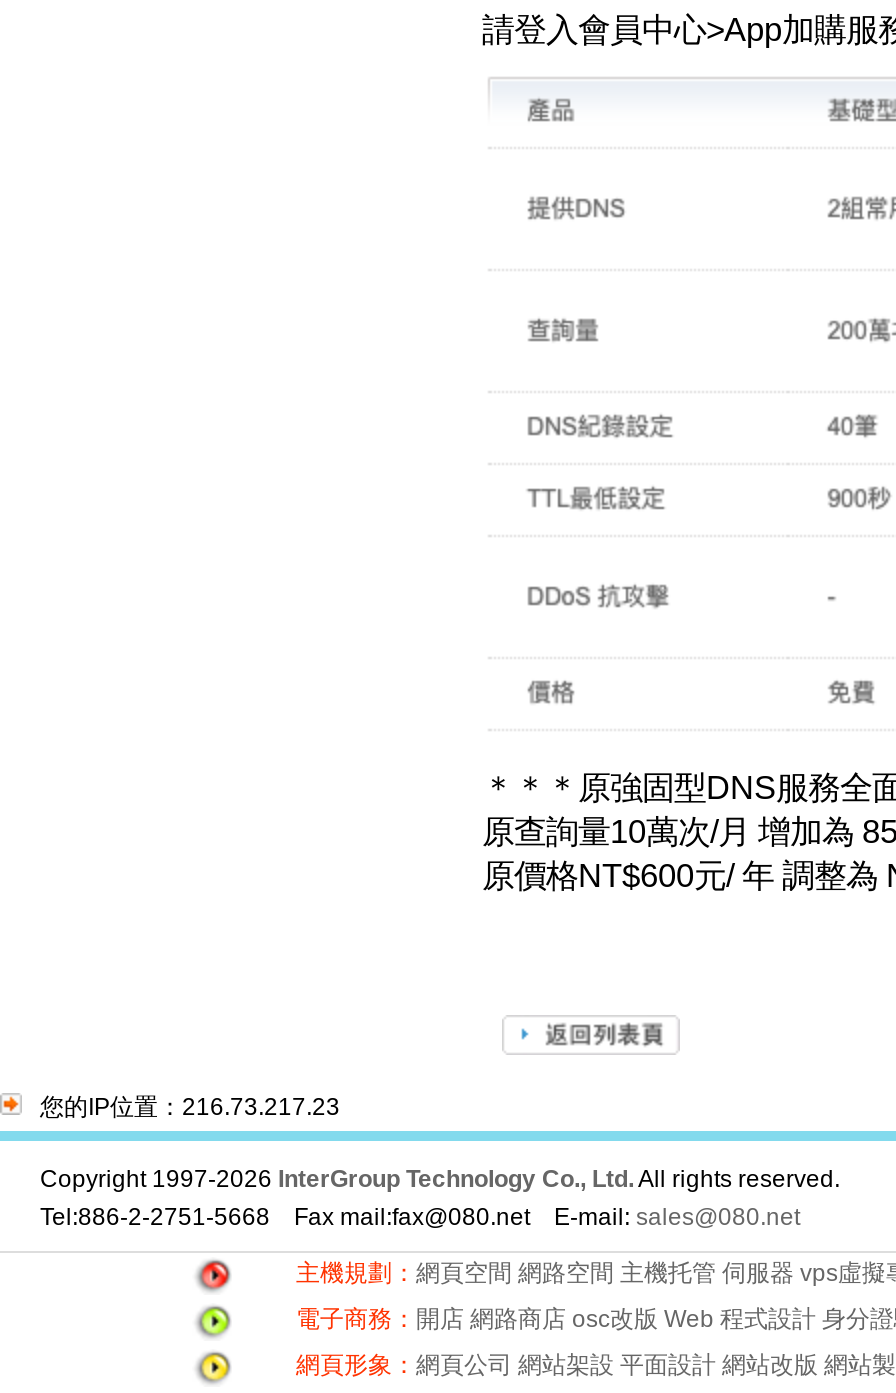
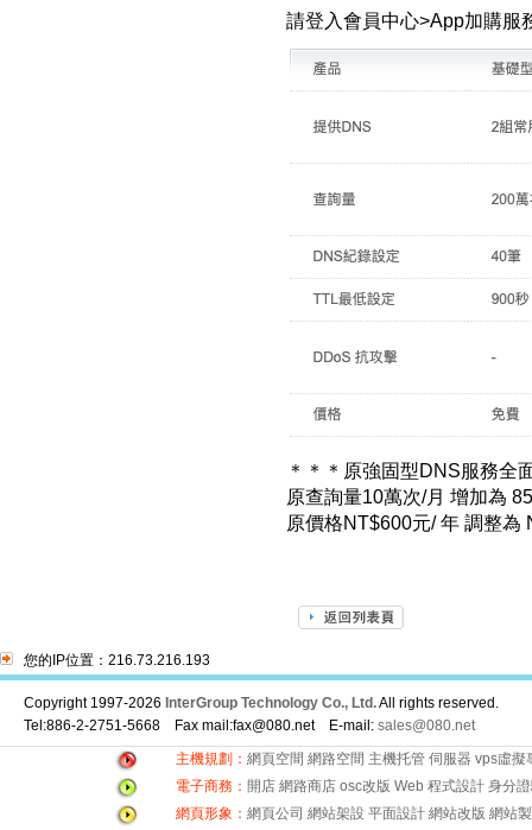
[22,1093,364,1121] 您的IP位置：216.73.217.23 -> [13,652,224,669] 您的IP位置：216.73.216.193

